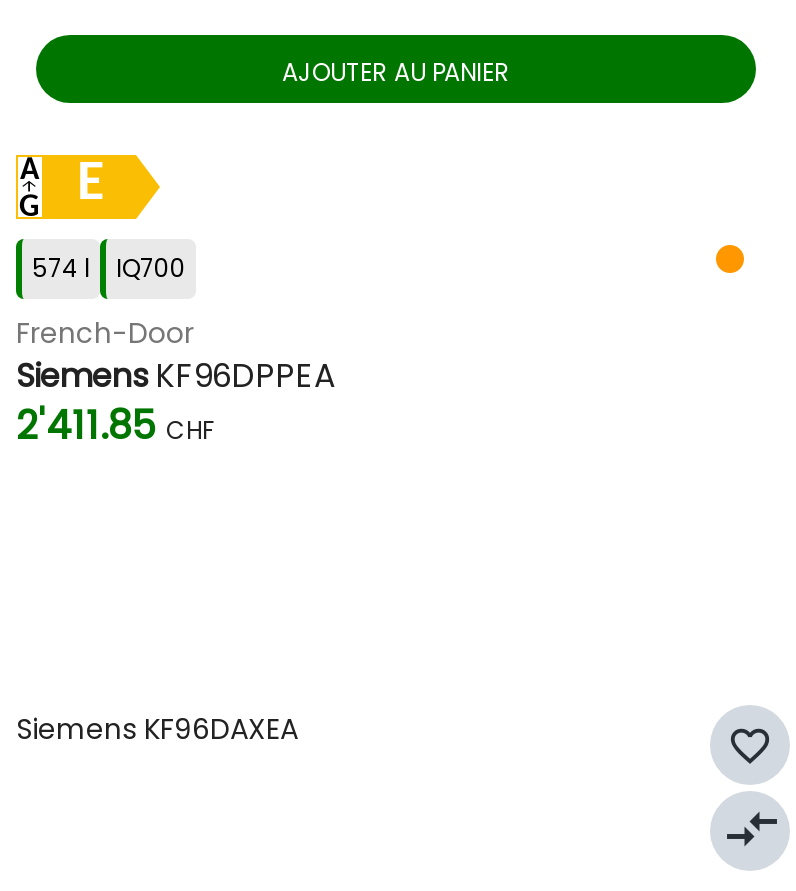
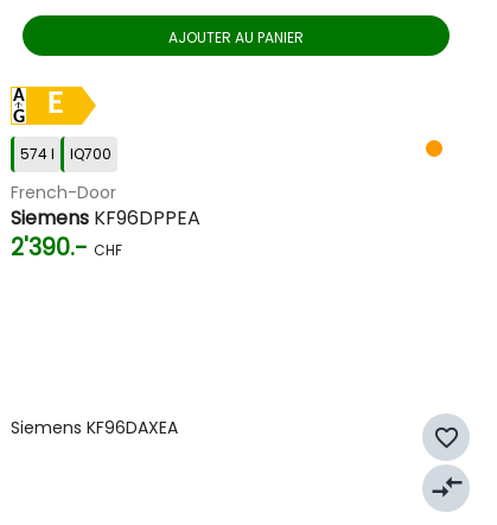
[16,398,214,452] 2'411.85 CHF -> [11,231,122,263] 2'390.- CHF

